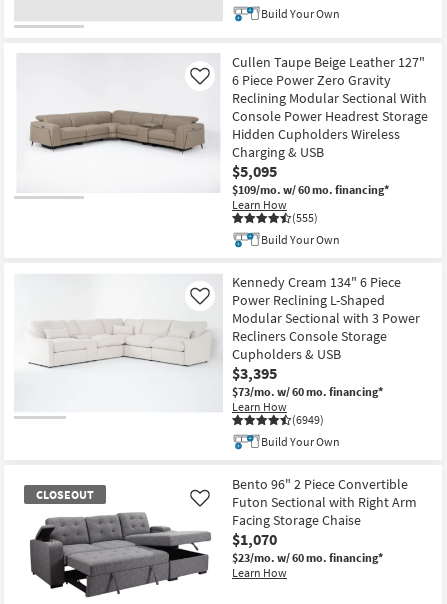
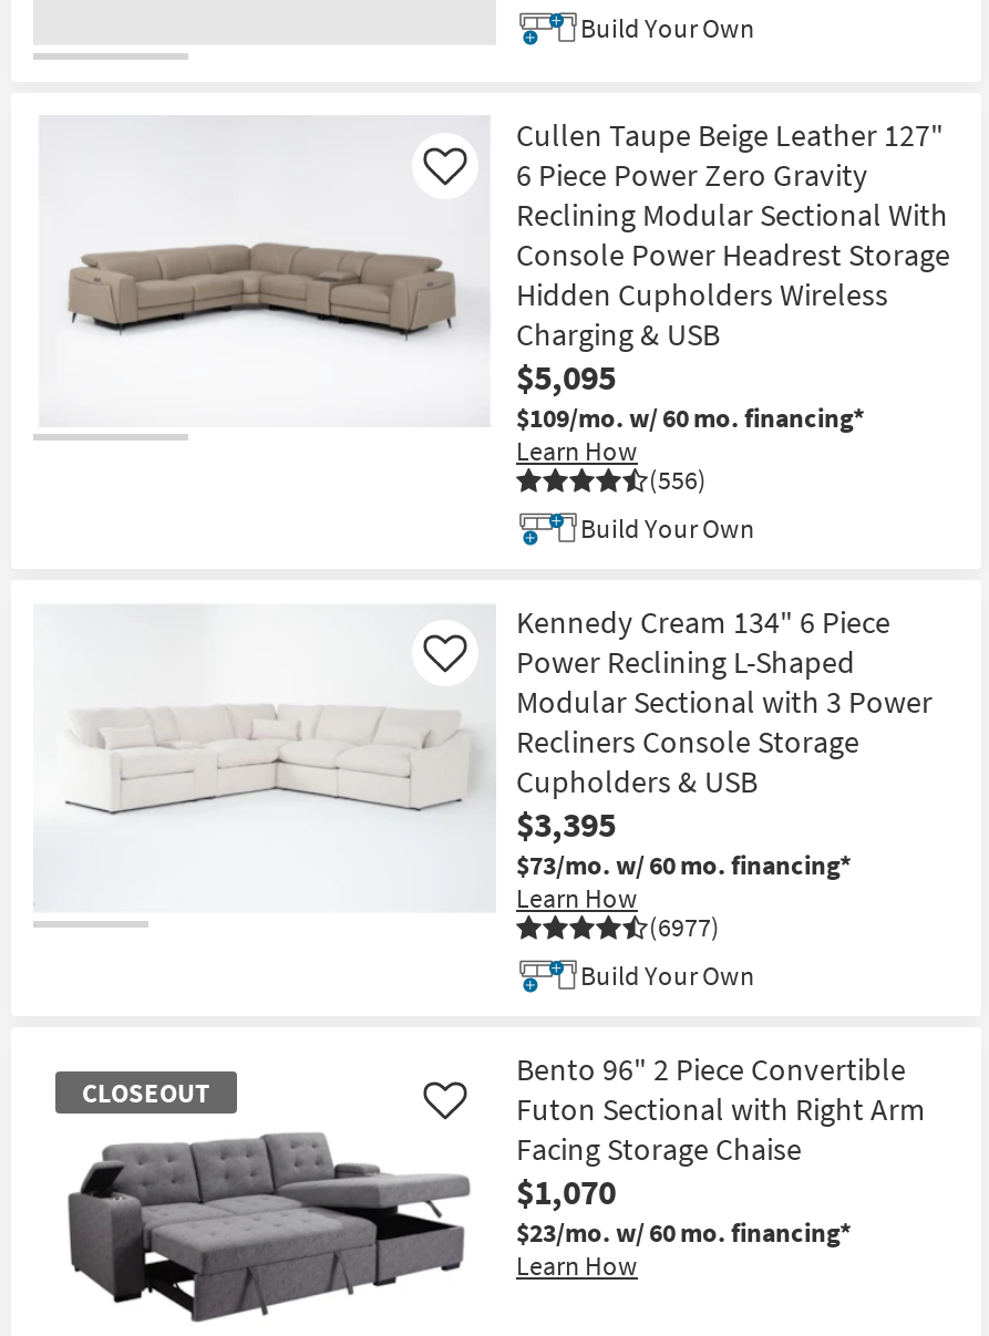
[292,210,318,225] (555) -> [649,463,707,496] (556)
[292,412,324,427] (6949) -> [649,910,720,943] (6977)

